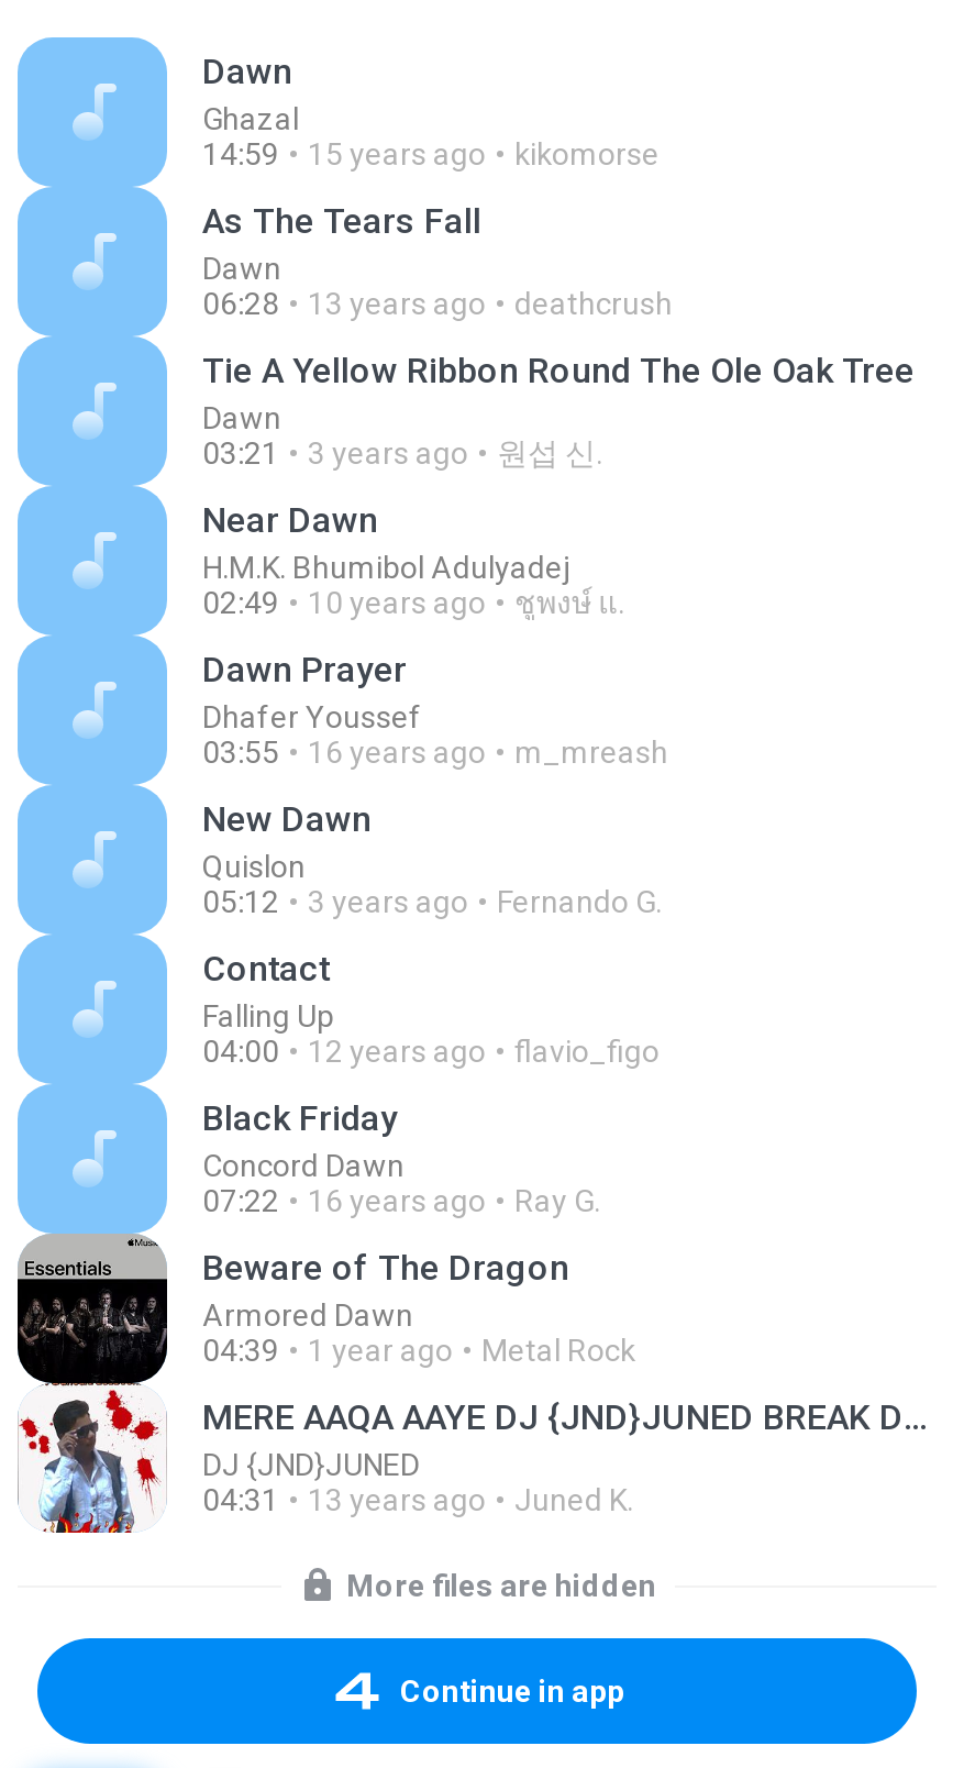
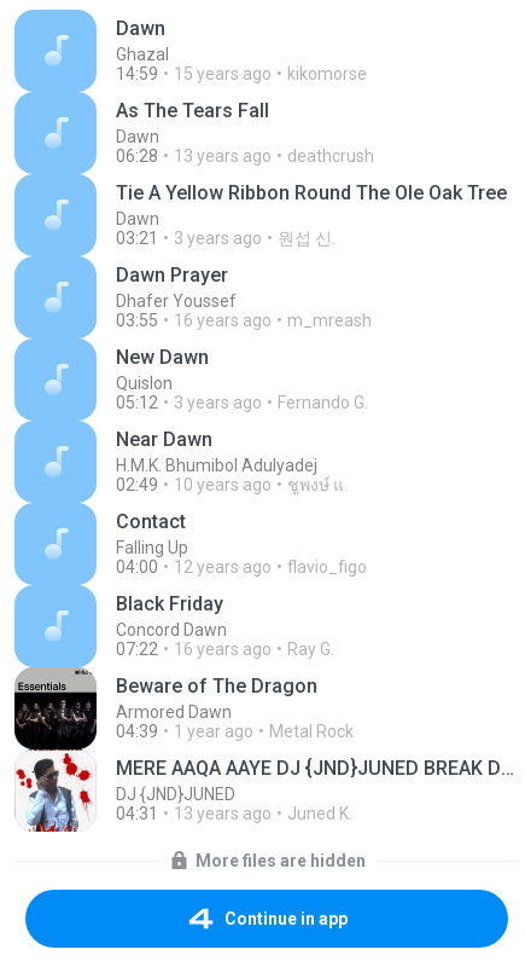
moved [202,499,624,620] -> [116,428,348,494]: Near Dawn | H.M.K. Bhumibol Adulyadej | 02:49 | 10 years ago | ชูพงษ์ แ.
moved [202,649,668,919] -> [116,264,372,412]: Dawn Prayer | Dhafer Youssef | 03:55 | ... | 3 years ago | Fernando G.

